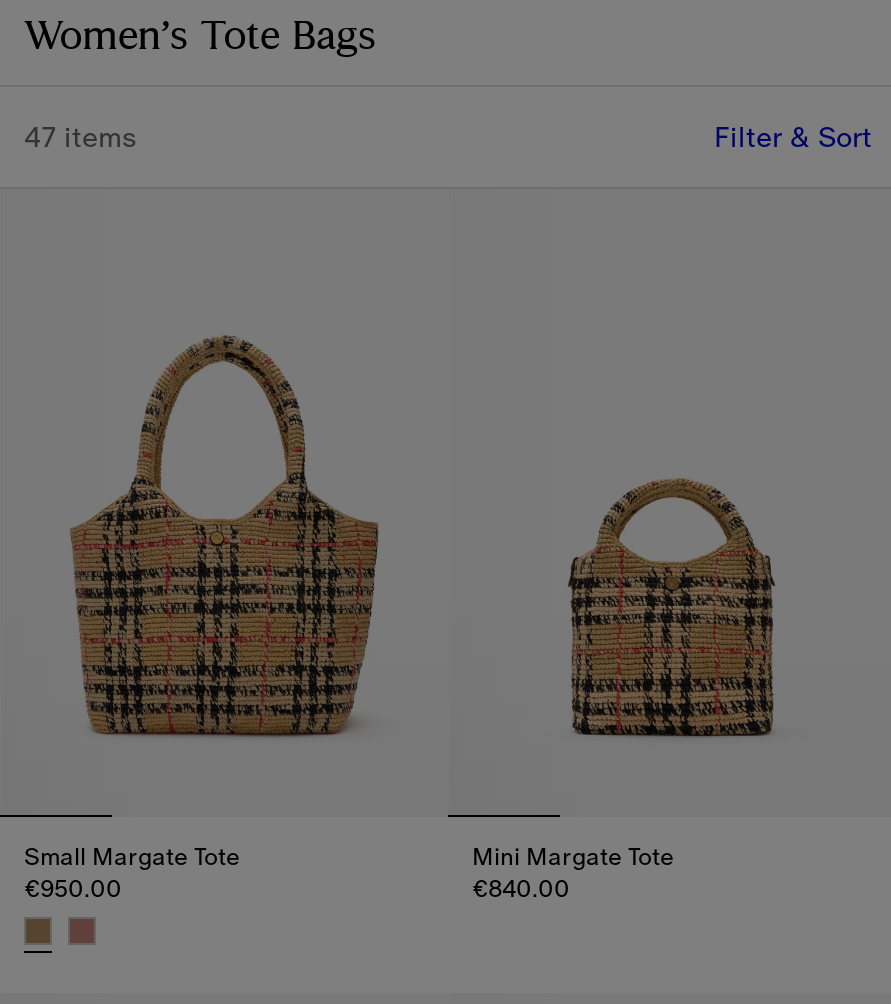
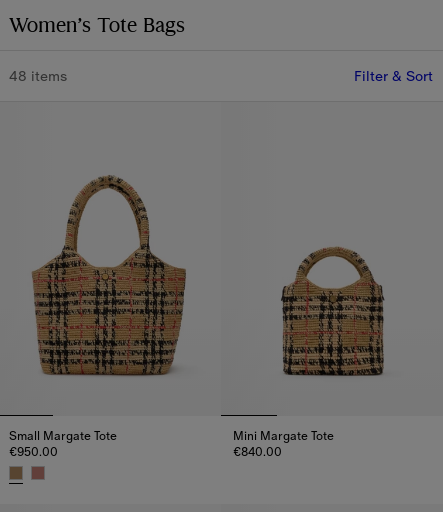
[24,117,136,157] 47 items -> [9,66,67,86] 48 items

